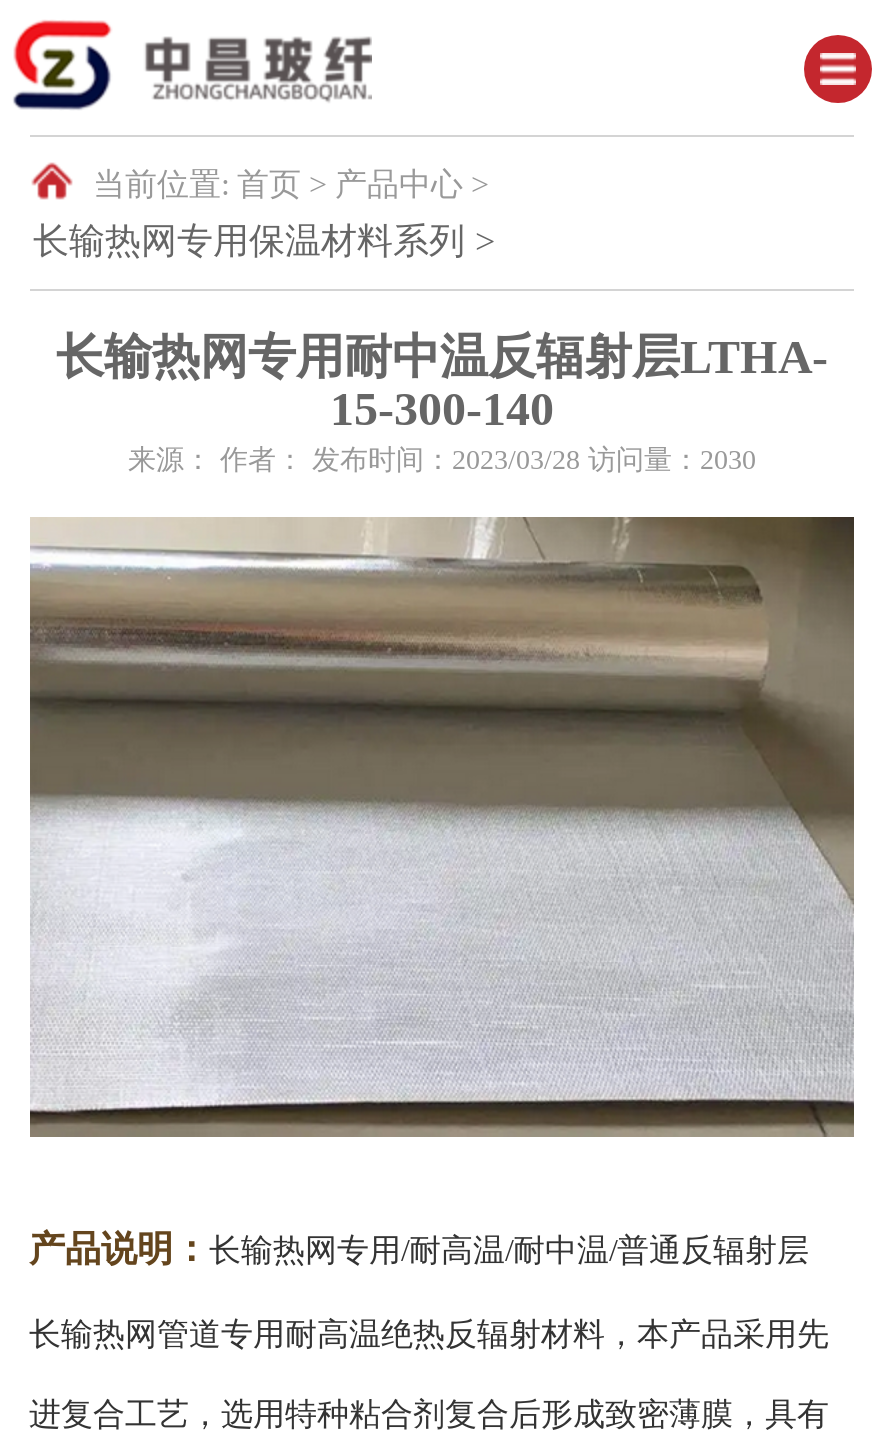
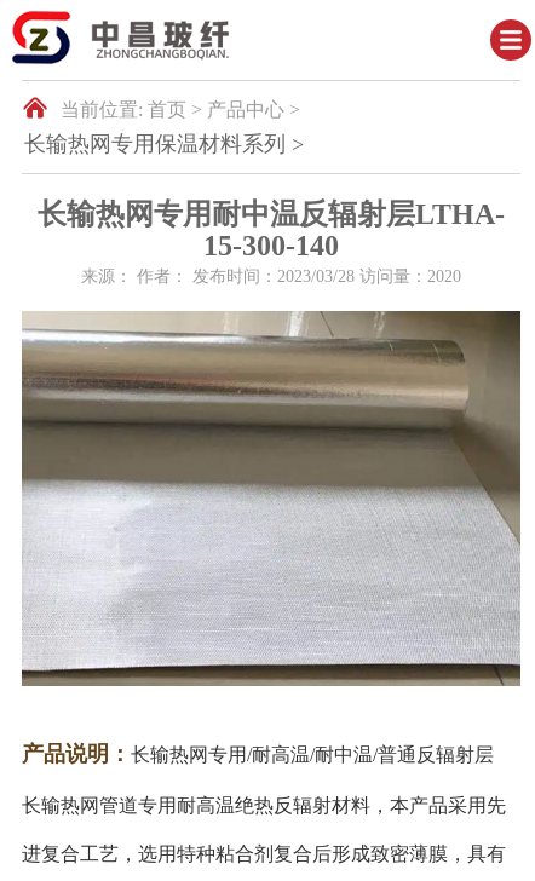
[128,445,756,475] 来源： 作者： 发布时间：2023/03/28访问量：2030 -> [81,267,461,286] 来源： 作者： 发布时间：2023/03/28访问量：2020

